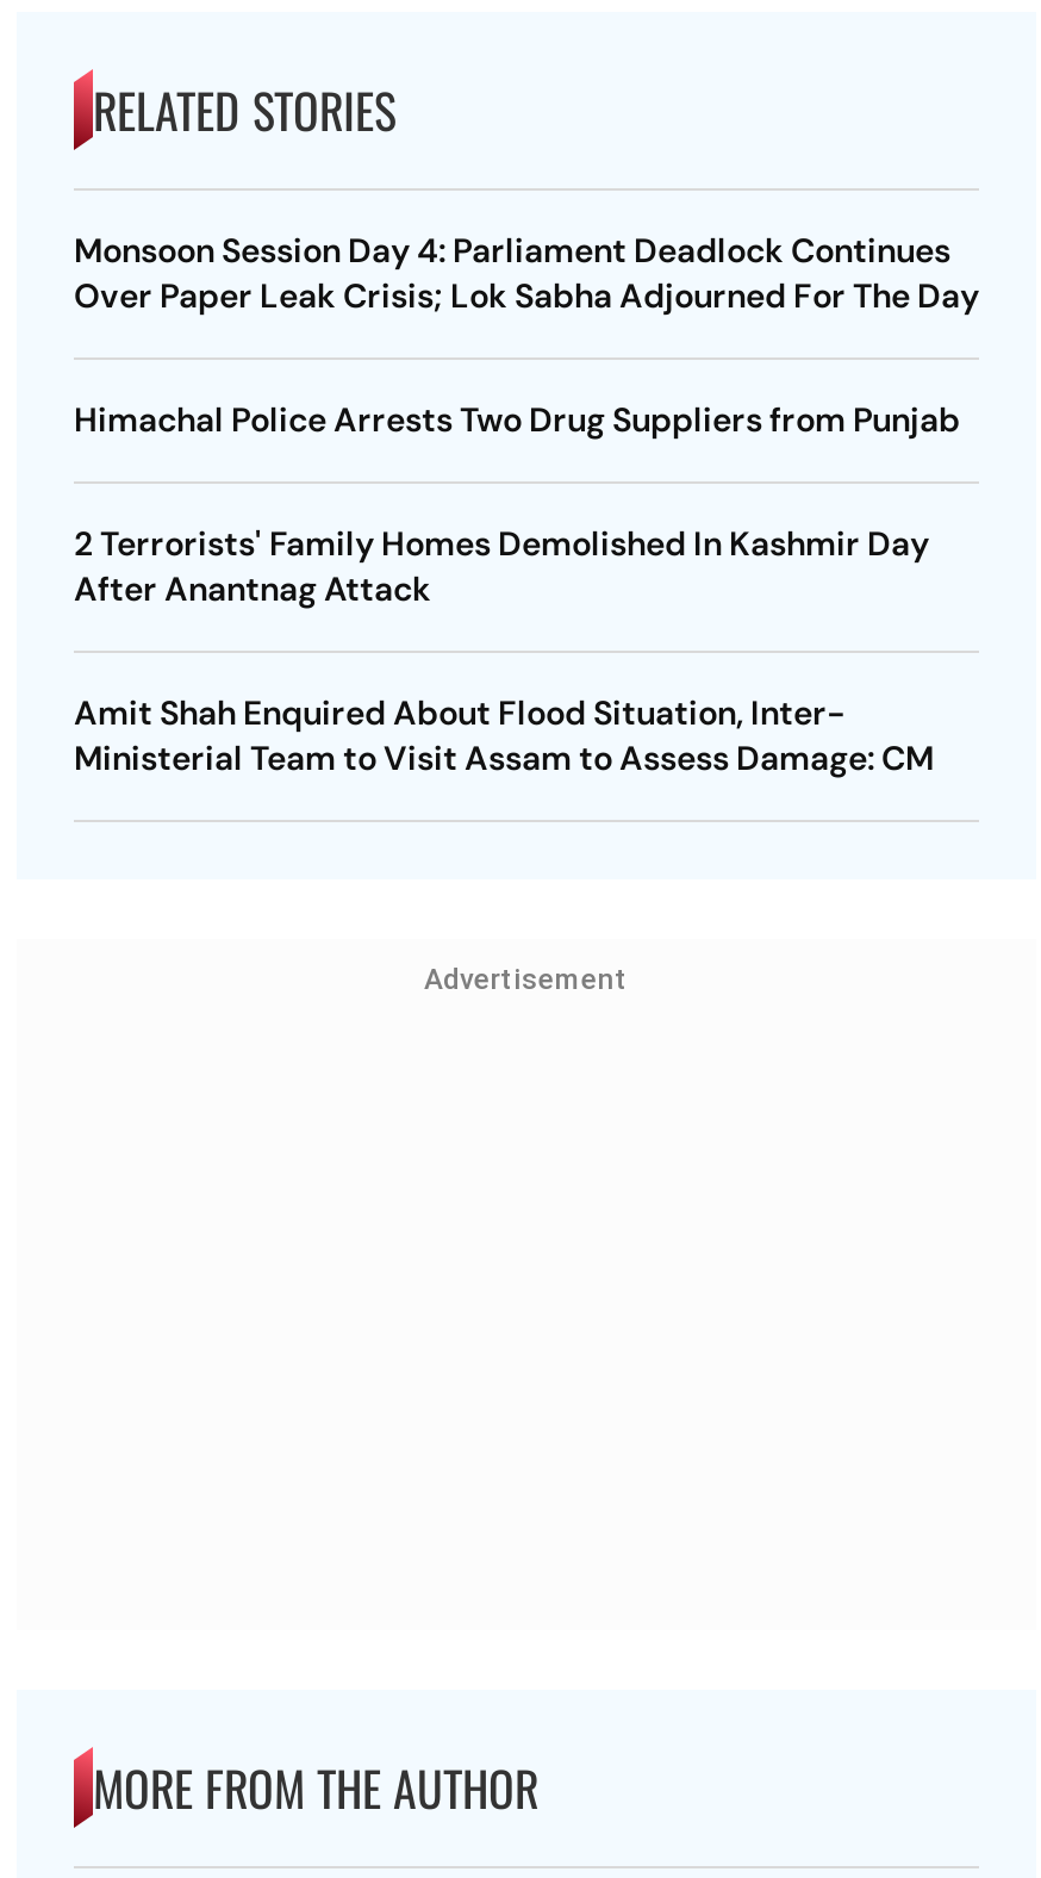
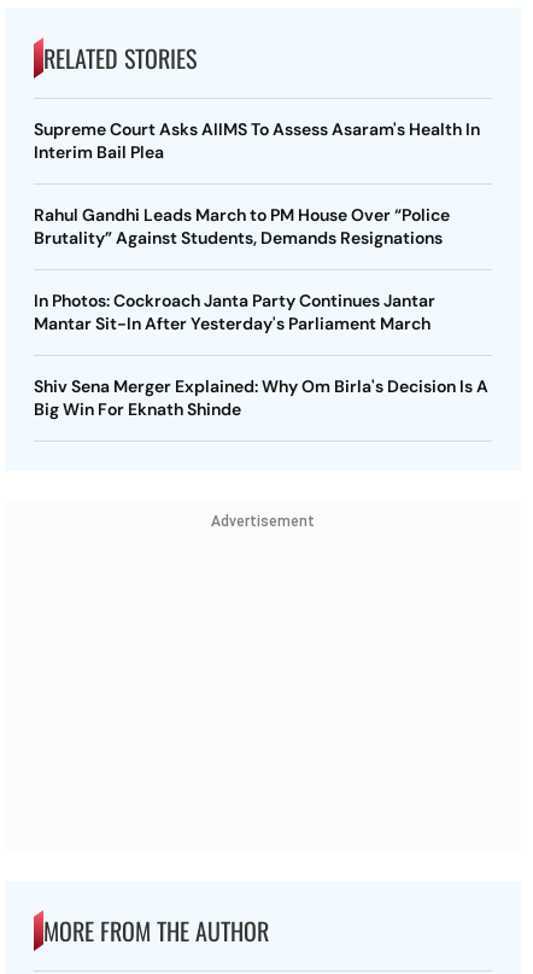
[74,229,979,317] Monsoon Session Day 4: Parliament Deadlock Continues | Over Paper Leak Crisis; Lok Sabha Adjourned For The Day -> [34,118,480,163] Supreme Court Asks AIIMS To Assess Asaram's Health In | Interim Bail Plea
[74,398,960,441] Himachal Police Arrests Two Drug Suppliers from Punjab -> [34,204,450,249] Rahul Gandhi Leads March to PM House Over “Police | Brutality” Against Students, Demands Resignations
[74,522,929,610] 2 Terrorists' Family Homes Demolished In Kashmir Day | After Anantnag Attack -> [34,290,435,334] In Photos: Cockroach Janta Party Continues Jantar | Mantar Sit-In After Yesterday's Parliament March
[74,691,934,779] Amit Shah Enquired About Flood Situation, Inter- | Ministerial Team to Visit Assam to Assess Damage: CM -> [34,375,488,420] Shiv Sena Merger Explained: Why Om Birla's Decision Is A | Big Win For Eknath Shinde

